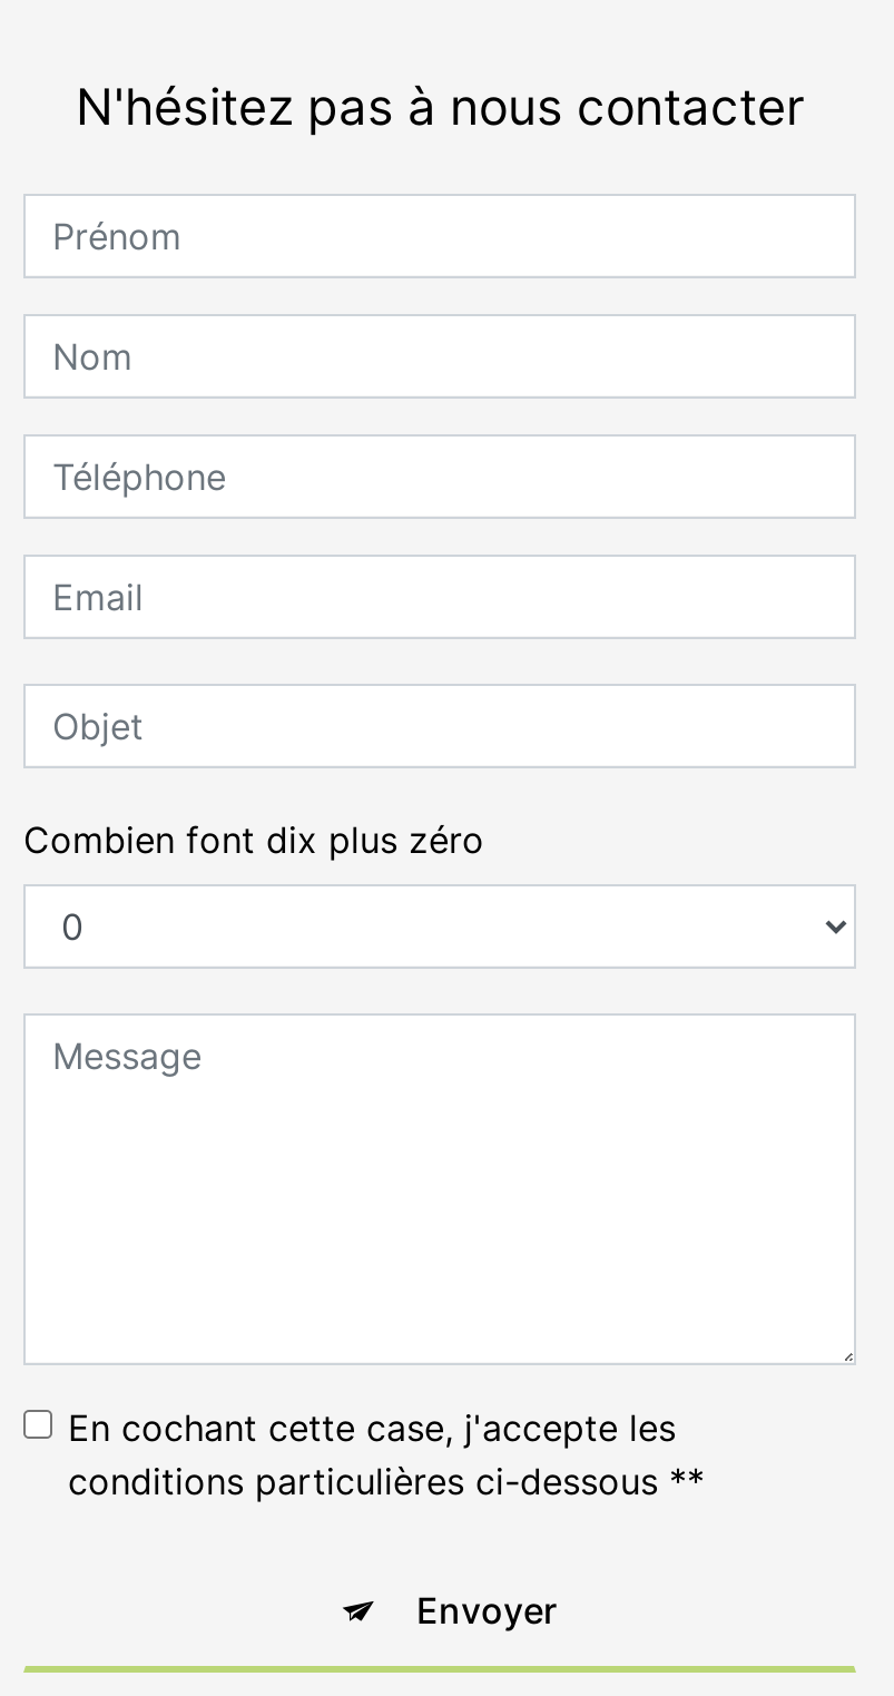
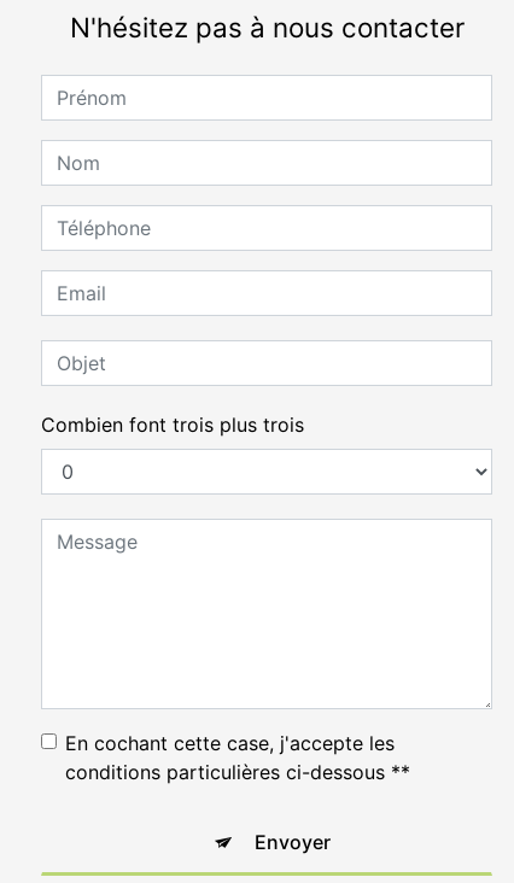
[23,816,484,861] Combien font dix plus zéro -> [41,412,304,436] Combien font trois plus trois

